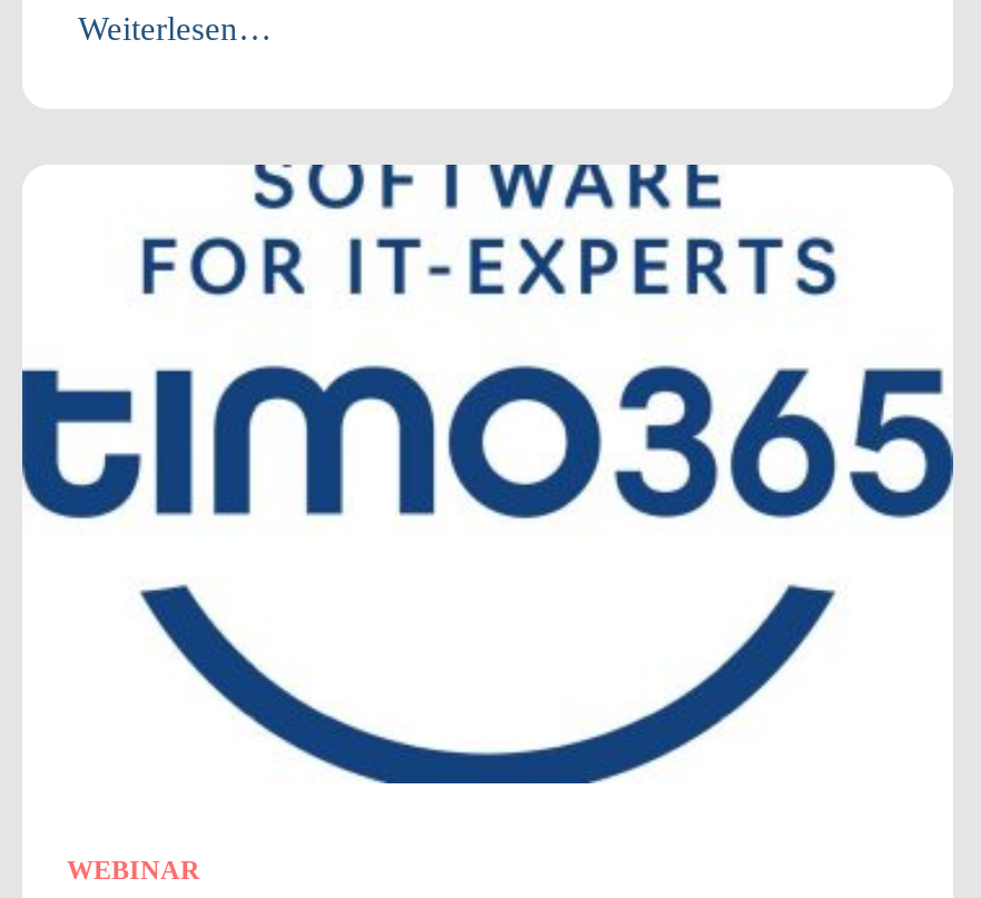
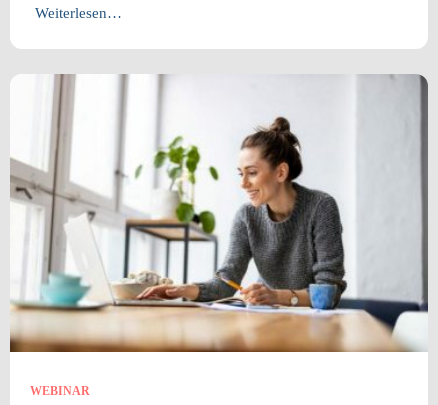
[20,162,953,786] [image] -> [9,73,429,353] [image]

